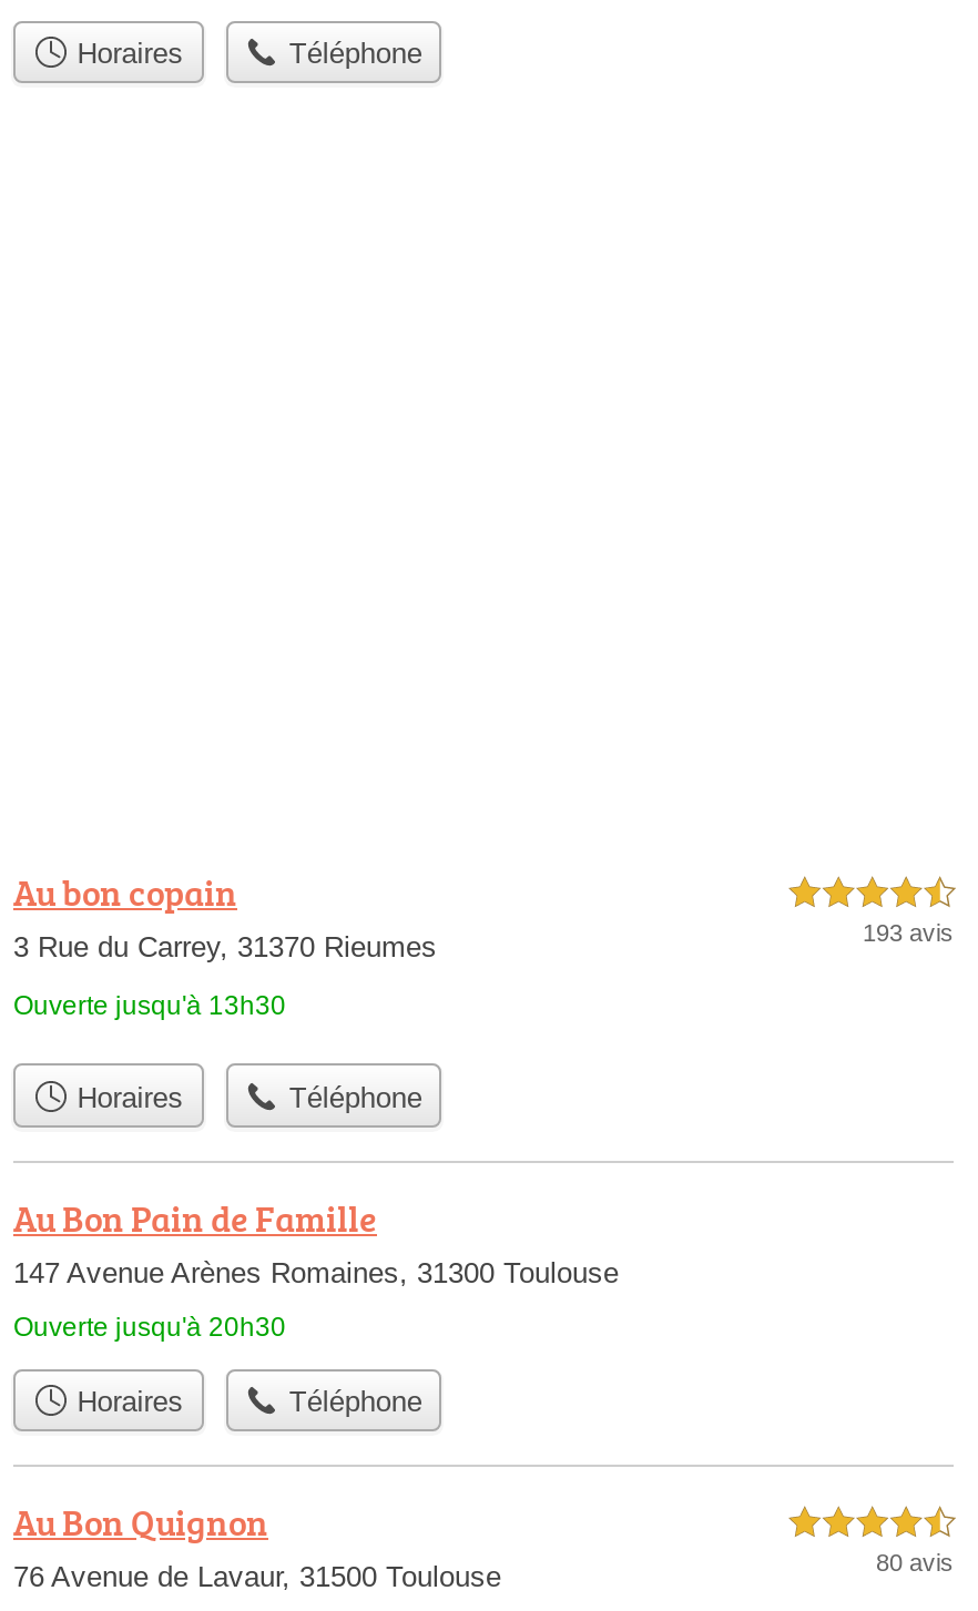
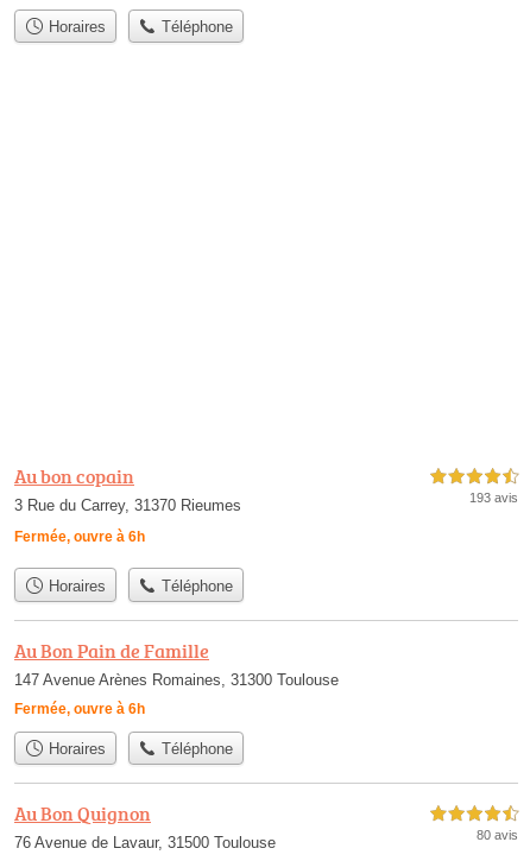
[13,991,286,1022] Ouverte jusqu'à 13h30 -> [14,529,145,546] Fermée, ouvre à 6h
[13,1311,286,1342] Ouverte jusqu'à 20h30 -> [14,700,145,717] Fermée, ouvre à 6h

